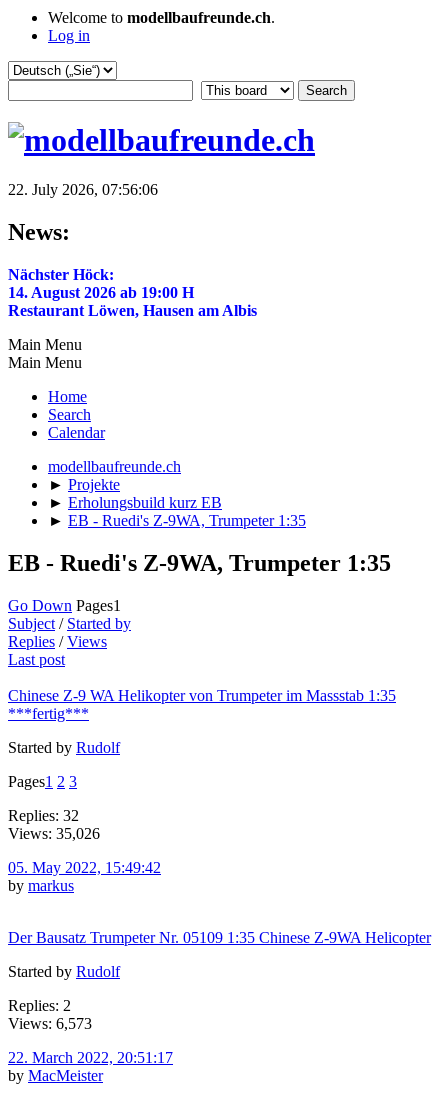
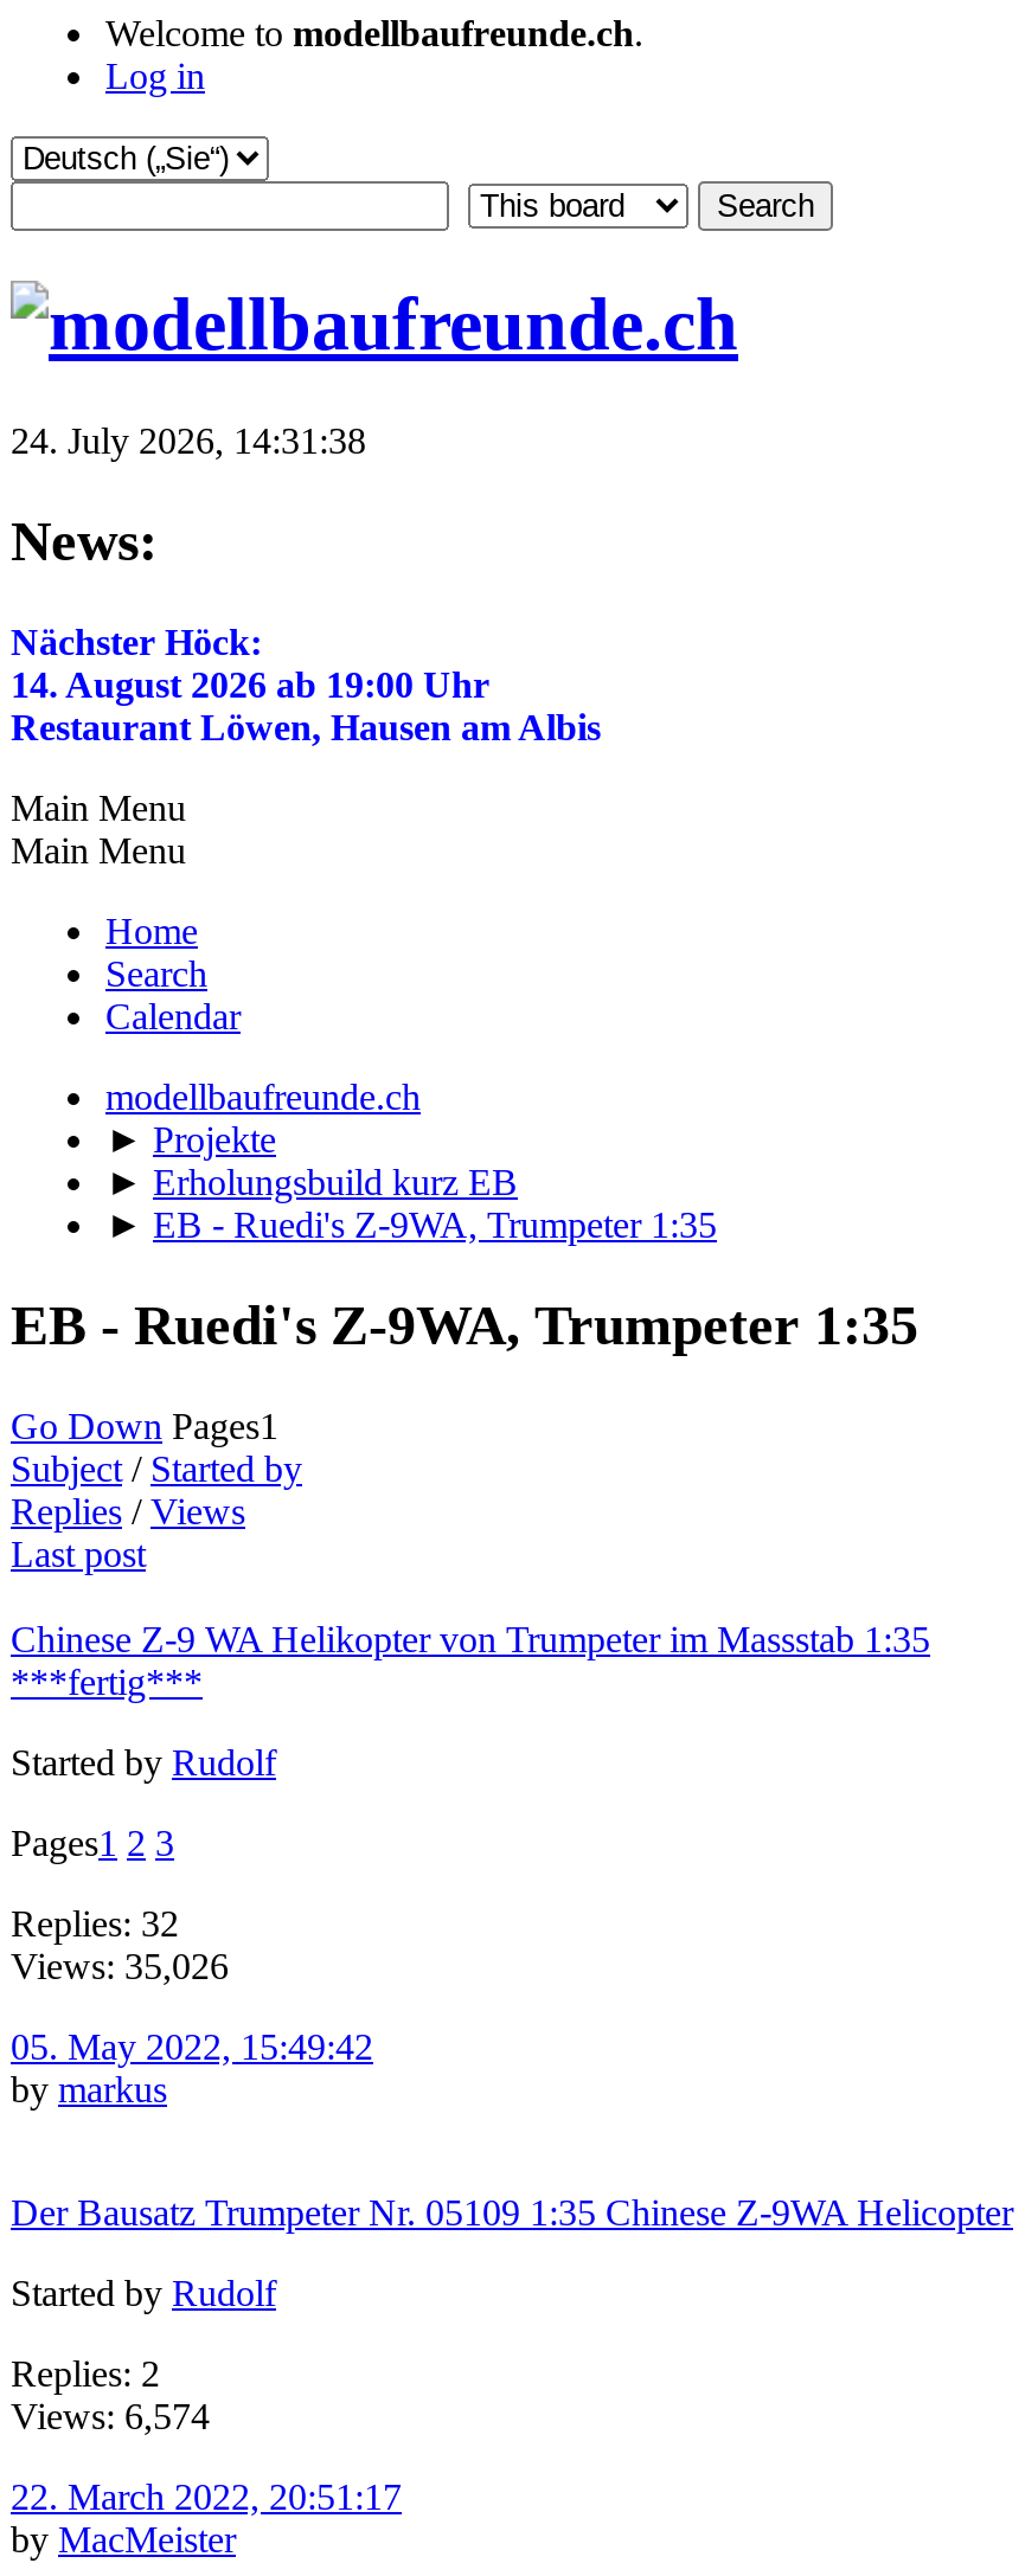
[8,181,158,198] 22. July 2026, 07:56:06 -> [11,420,366,460] 24. July 2026, 14:31:38
[8,284,194,301] 14. August 2026 ab 19:00 H -> [11,664,489,704] 14. August 2026 ab 19:00 Uhr
[8,1014,92,1031] Views: 6,573 -> [11,2395,210,2435] Views: 6,574

